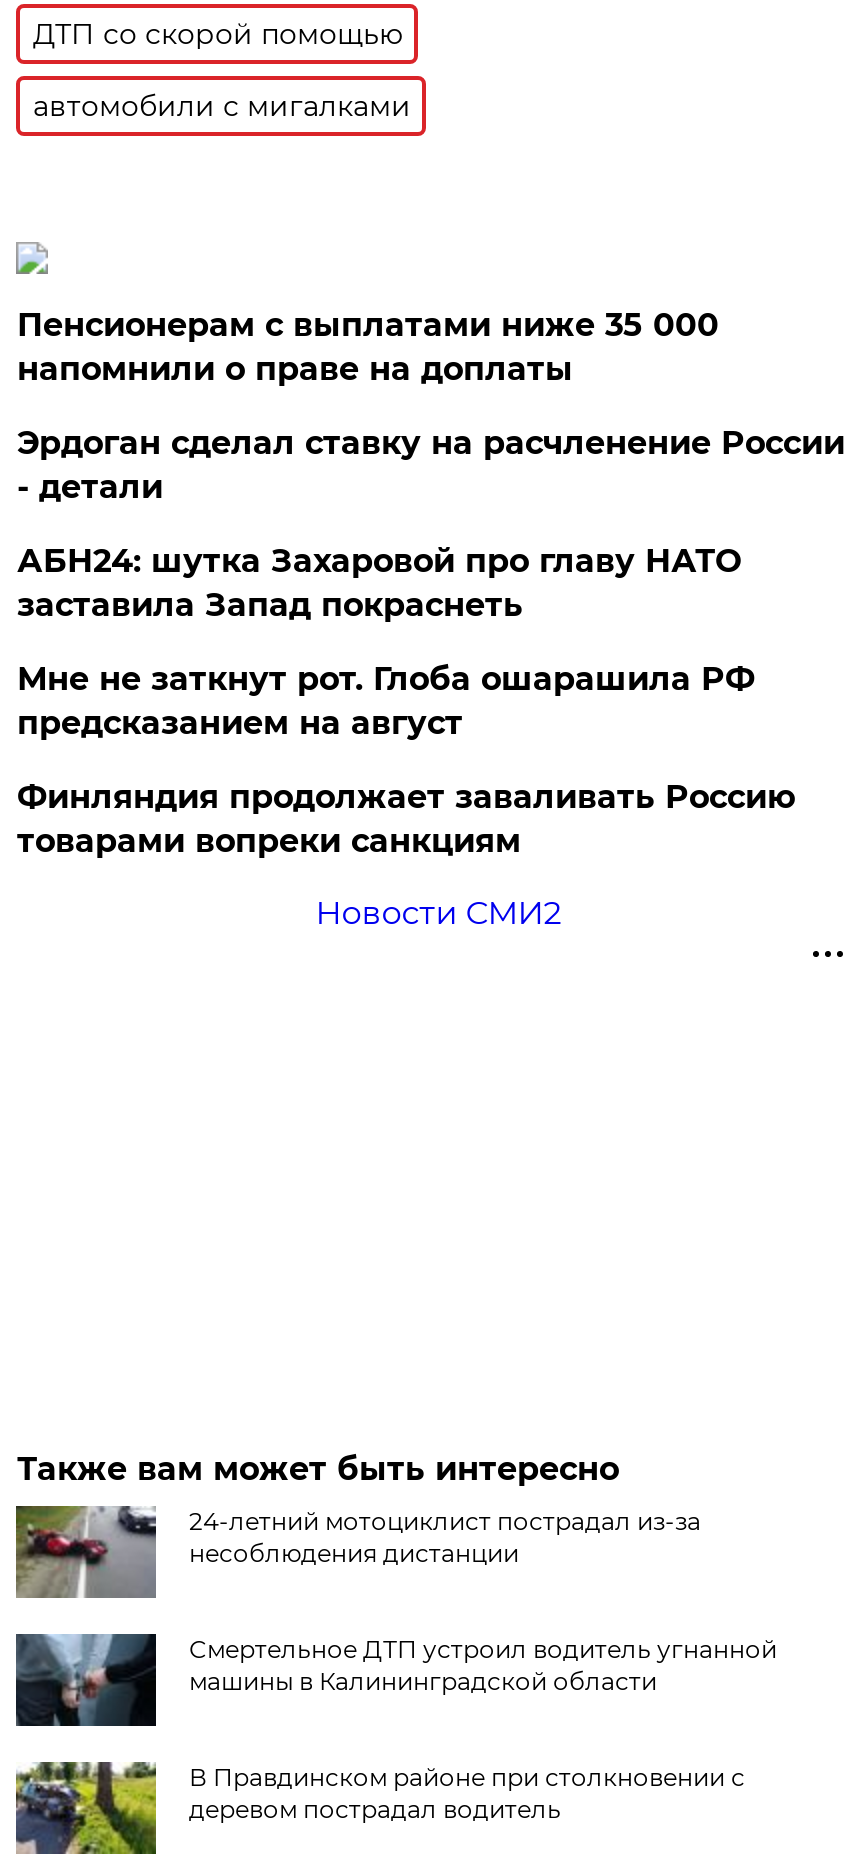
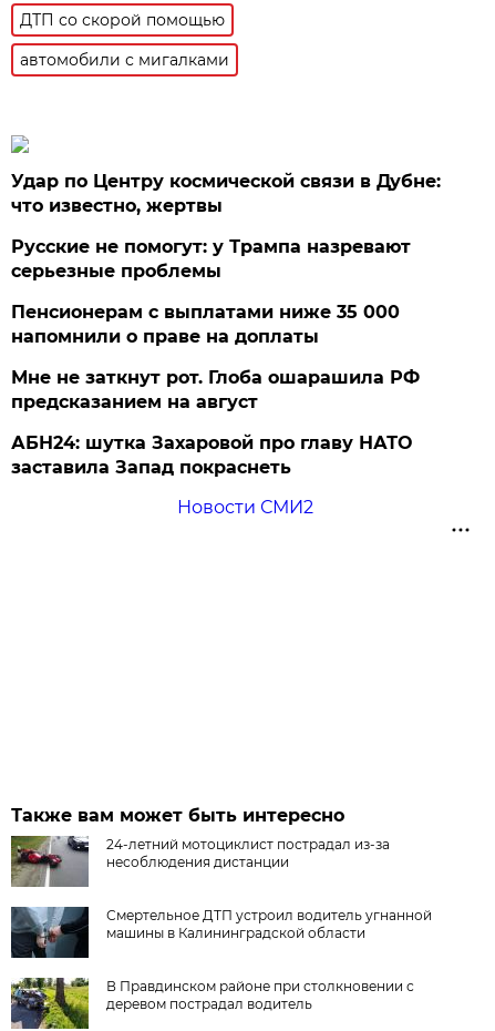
none -> [12,171,441,281] Удар по Центру космической связи в Дубне: | что известно, жертвы | Русские не помогут: у Трампа назревают | серьезные проблемы
moved [17,306,719,388] -> [12,301,400,347]: Пенсионерам с выплатами ниже 35 000 | напомнили о праве на доплаты
[17,424,845,506] Эрдоган сделал ставку на расчленение России | - детали -> none
moved [17,542,741,624] -> [12,432,412,478]: АБН24: шутка Захаровой про главу НАТО | заставила Запад покраснеть
[17,778,795,860] Финляндия продолжает заваливать Россию | товарами вопреки санкциям -> none

